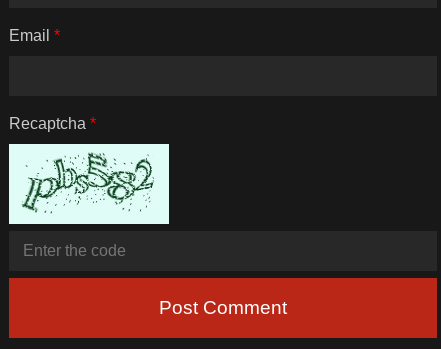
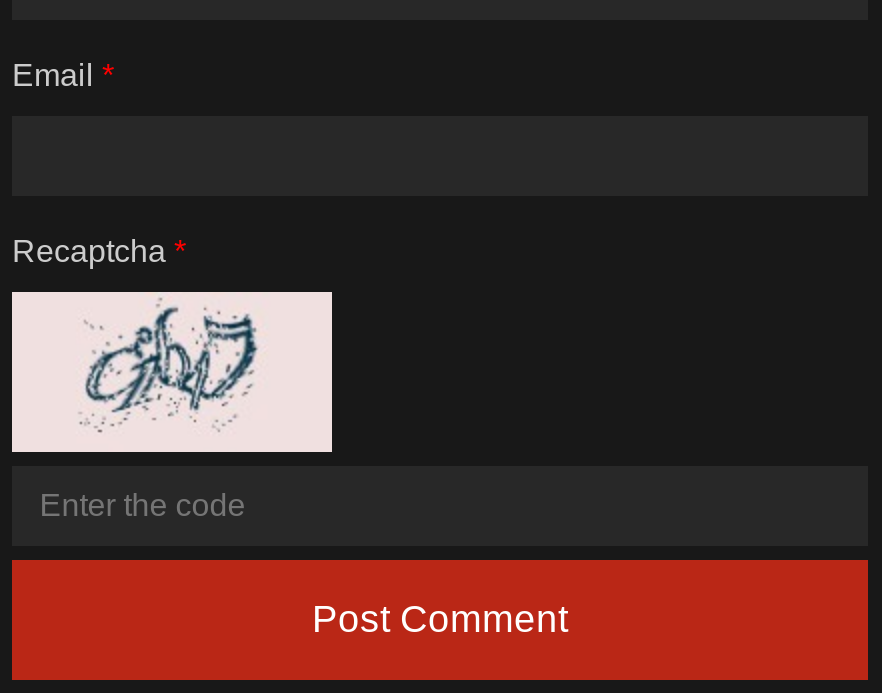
[10,145,166,221] [image] -> [14,294,330,450] [image]

